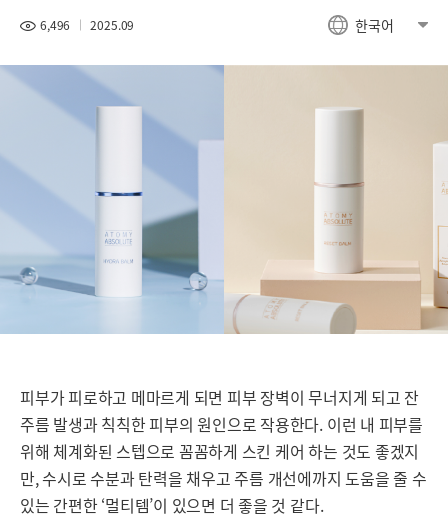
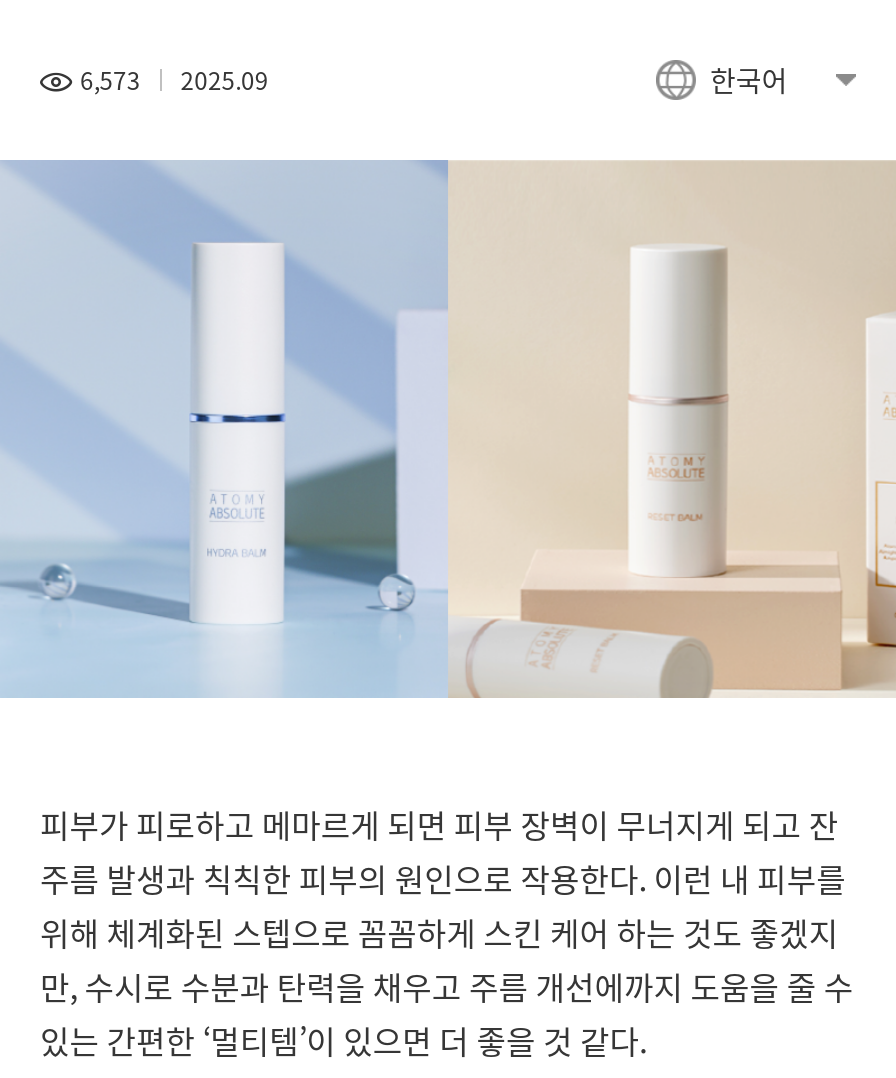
[40,16,134,34] 6,496 2025.09 -> [80,62,268,98] 6,573 2025.09

